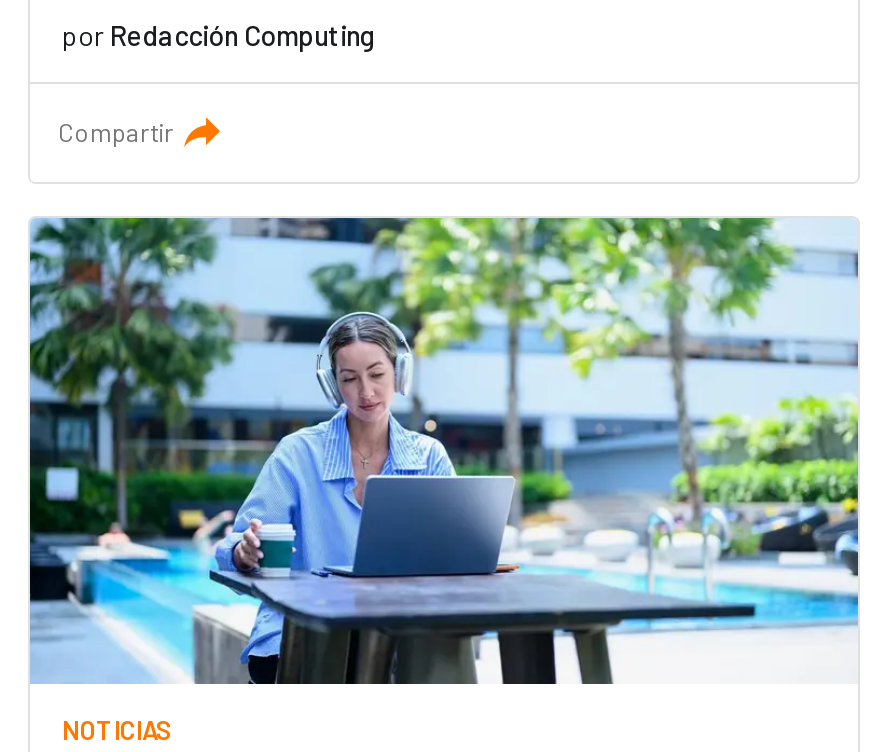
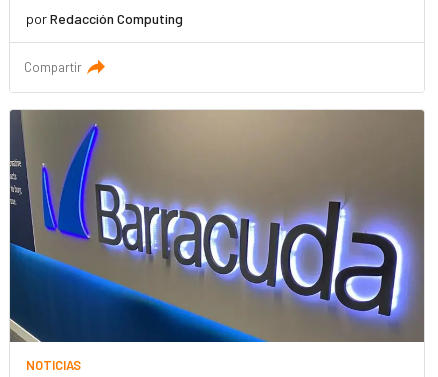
[28,216,860,686] [image] -> [9,109,425,343] [image]

